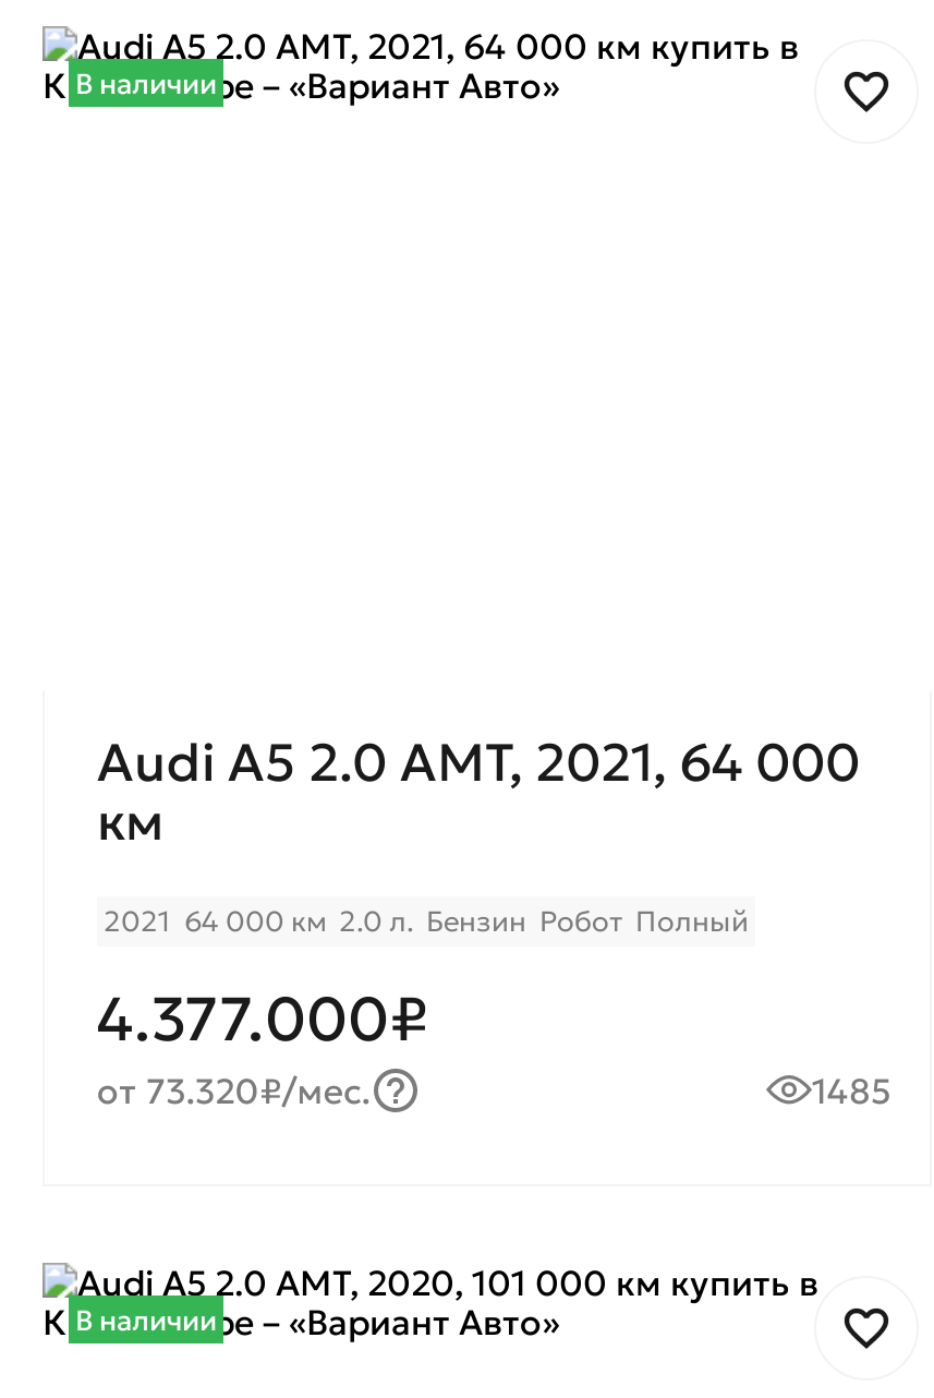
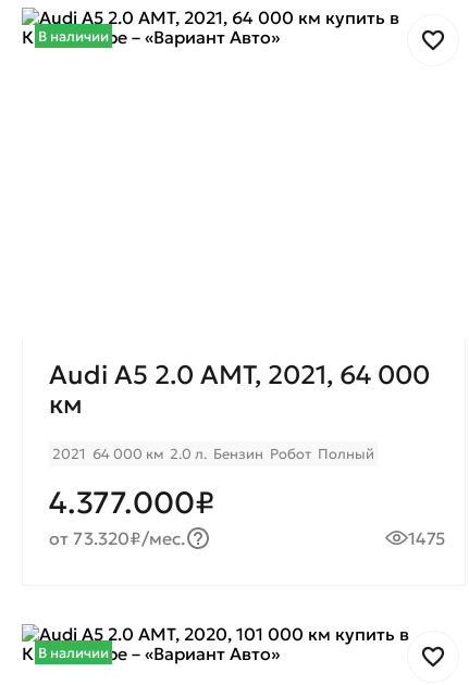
[812,1069,890,1112] 1485 -> [408,527,445,549] 1475

